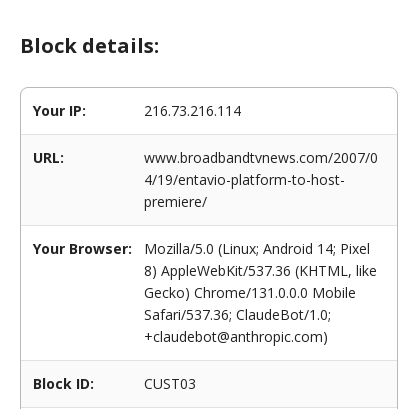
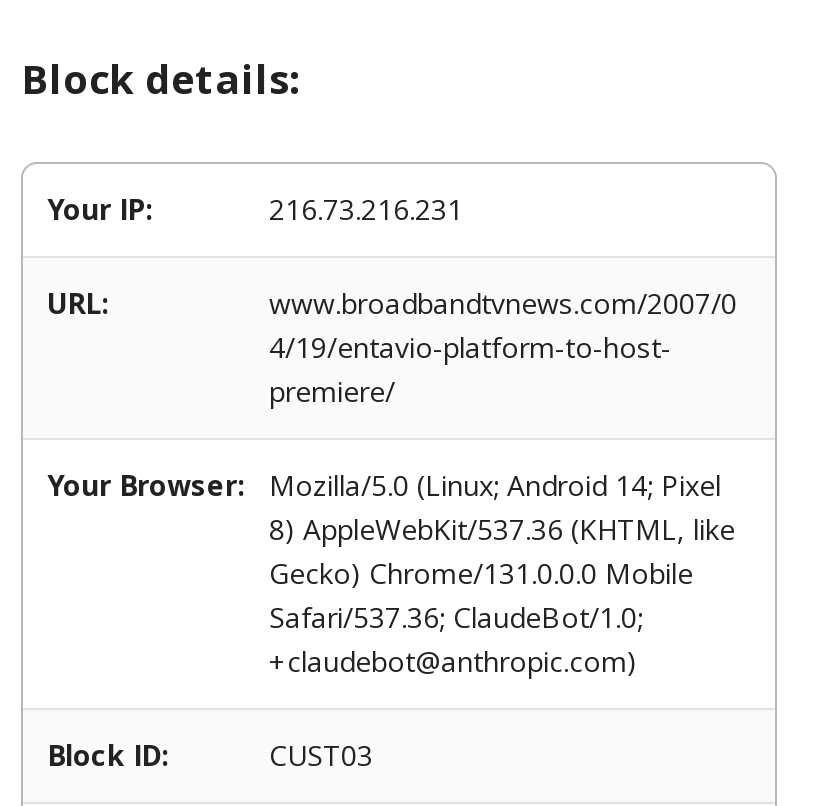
[144,101,241,120] 216.73.216.114 -> [269,190,463,228] 216.73.216.231

